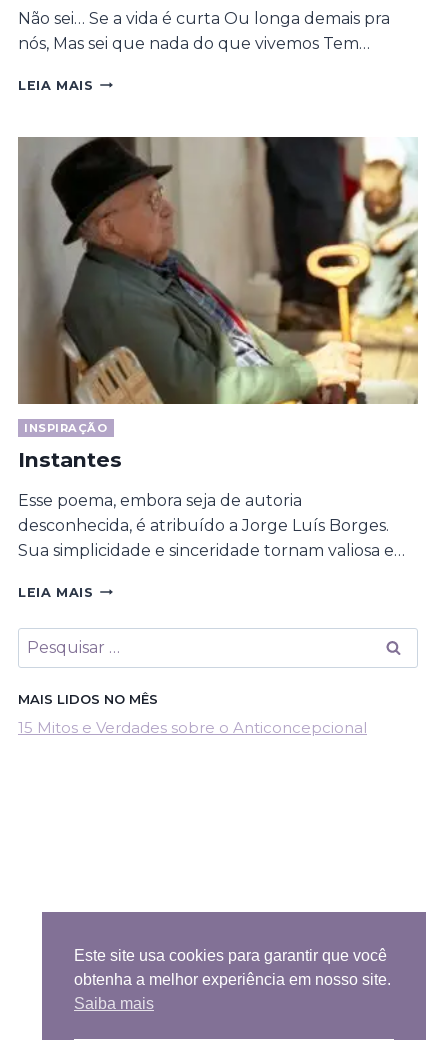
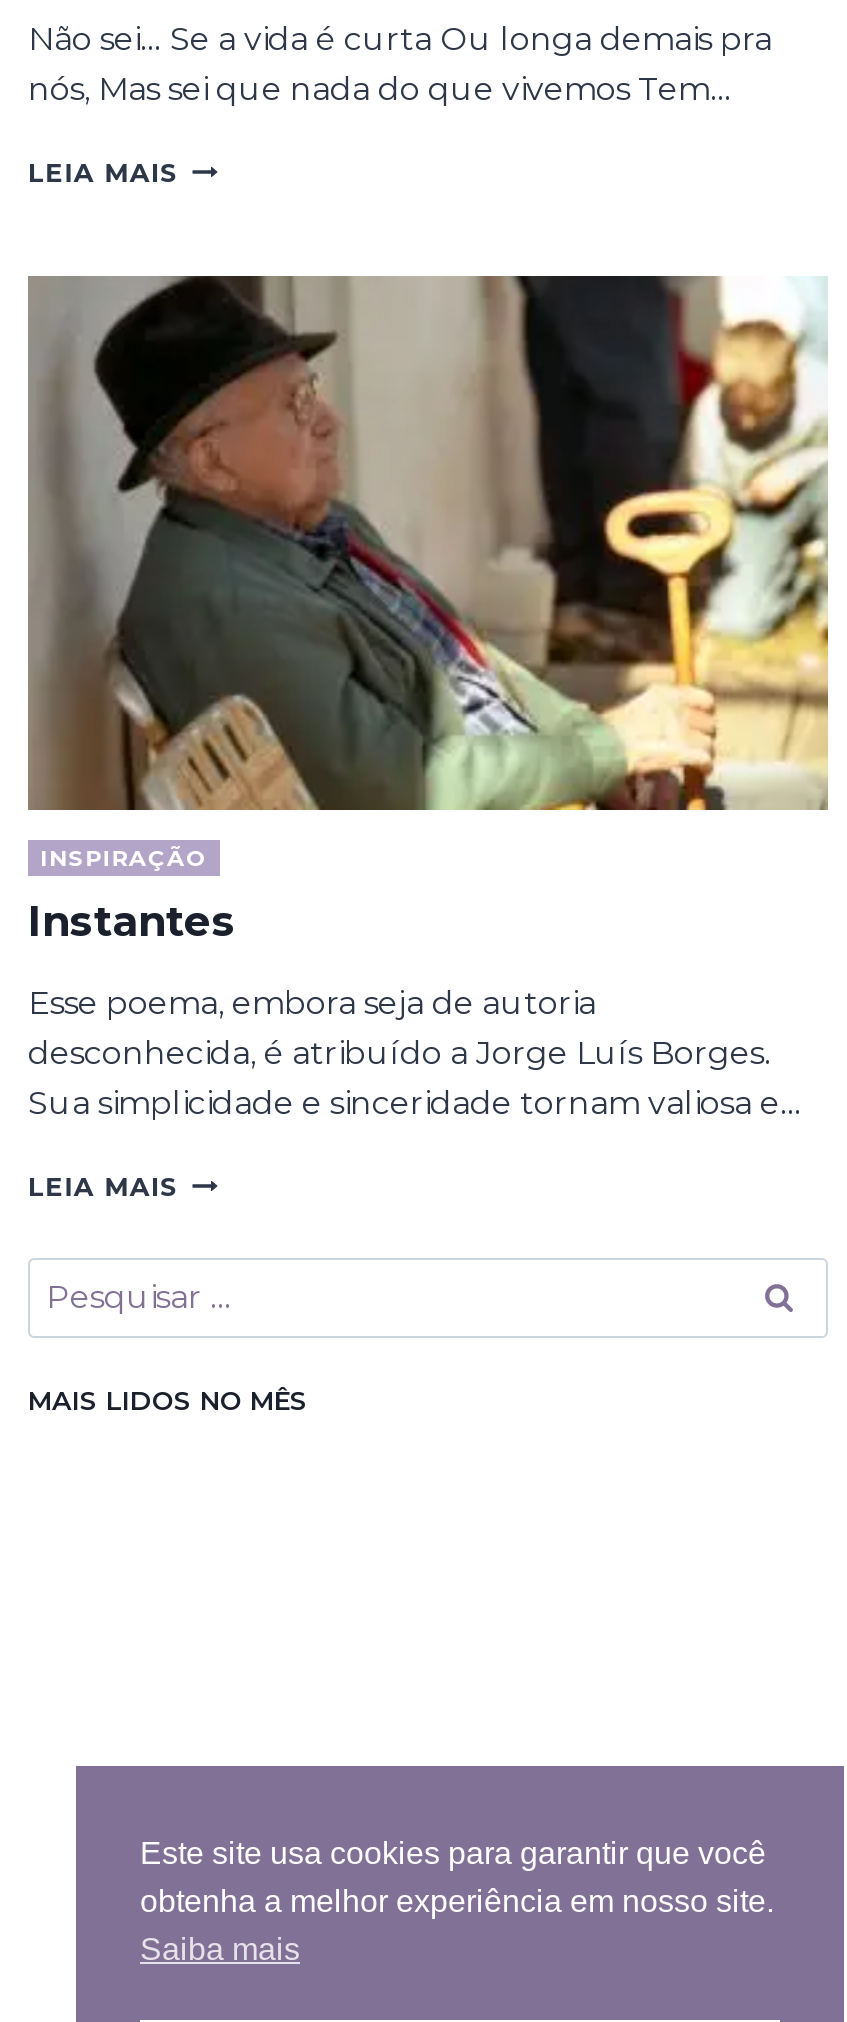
[18,717,367,736] 15 Mitos e Verdades sobre o Anticoncepcional -> none

